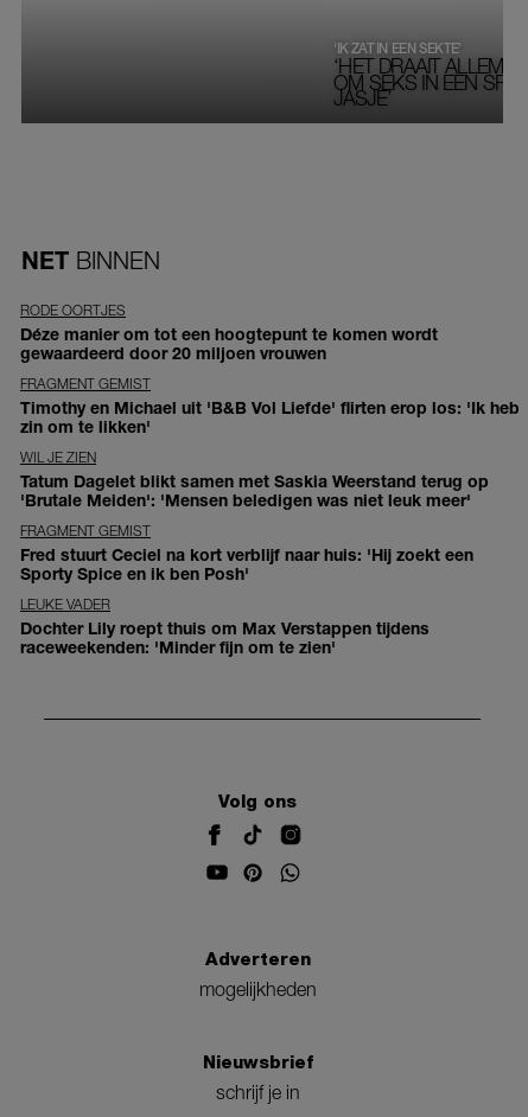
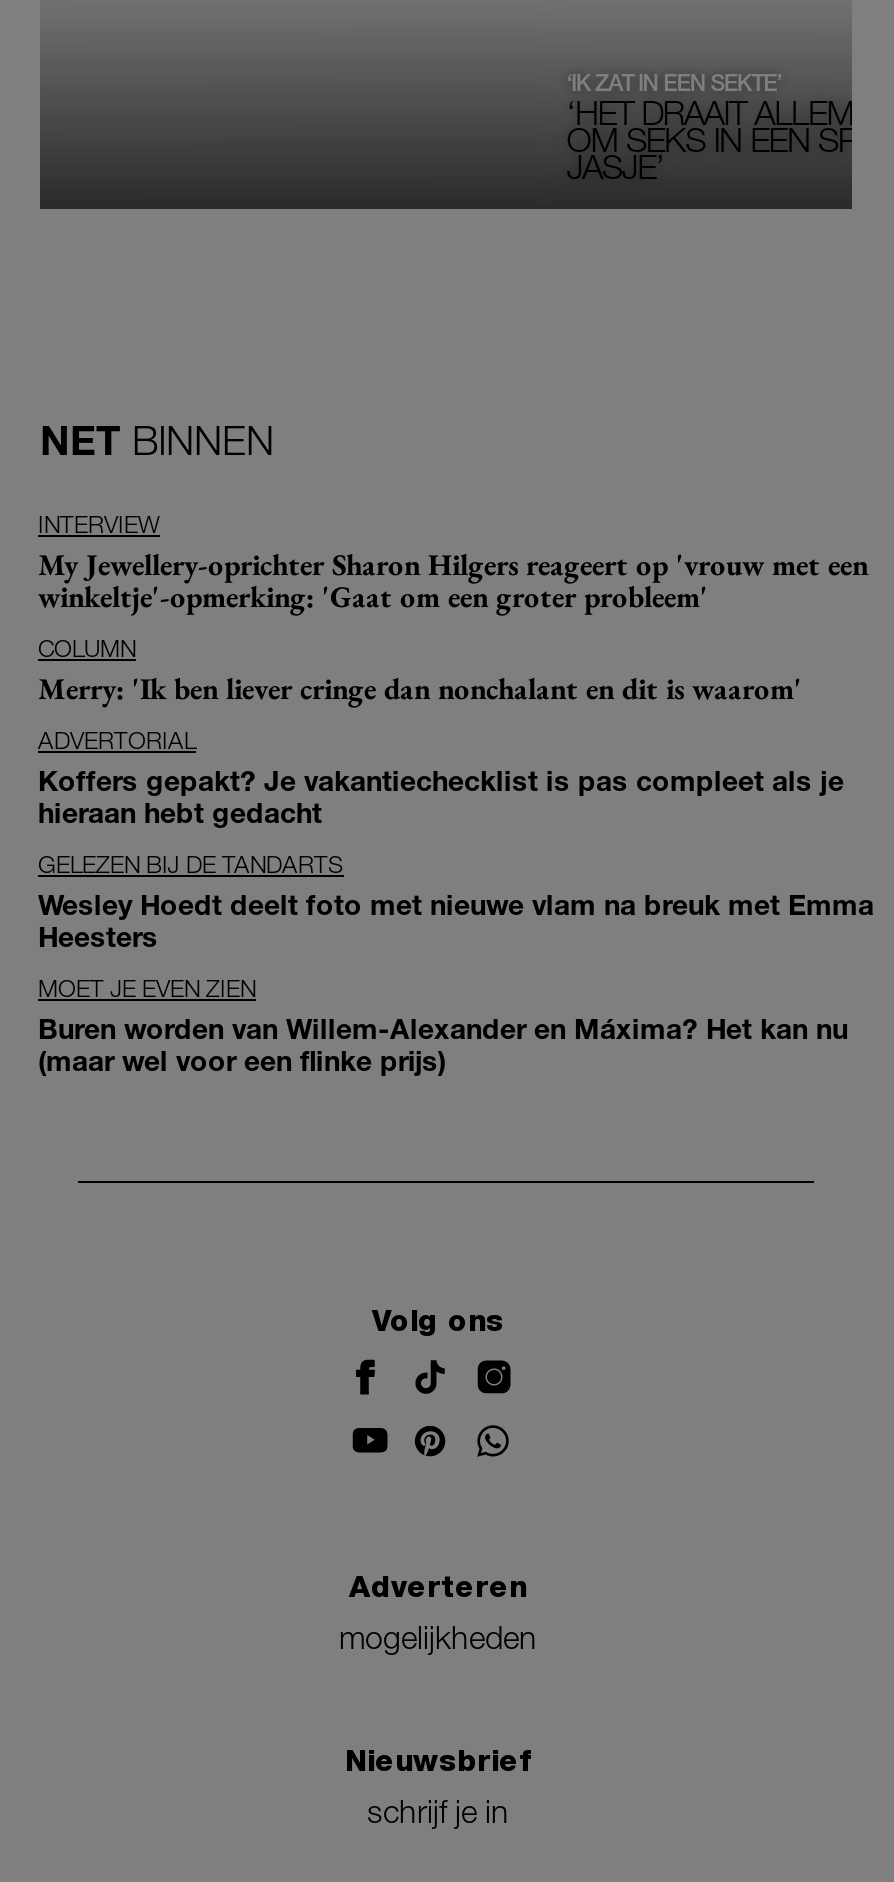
[20,301,438,363] RODE OORTJES | Déze manier om tot een hoogtepunt te komen wordt | gewaardeerd door 20 miljoen vrouwen -> [38,509,868,615] INTERVIEW | My Jewellery-oprichter Sharon Hilgers reageert op 'vrouw met een | winkeltje'-opmerking: 'Gaat om een groter probleem'
[20,375,520,436] FRAGMENT GEMIST | Timothy en Michael uit 'B&B Vol Liefde' flirten erop los: 'Ik heb | zin om te likken' -> [38,633,802,707] COLUMN | Merry: 'Ik ben liever cringe dan nonchalant en dit is waarom'
[20,448,489,510] WIL JE ZIEN | Tatum Dagelet blikt samen met Saskia Weerstand terug op | 'Brutale Meiden': 'Mensen beledigen was niet leuk meer' -> [38,725,844,829] ADVERTORIAL | Koffers gepakt? Je vakantiechecklist is pas compleet als je | hieraan hebt gedacht
[20,522,473,584] FRAGMENT GEMIST | Fred stuurt Ceciel na kort verblijf naar huis: 'Hij zoekt een | Sporty Spice en ik ben Posh' -> [38,849,874,953] GELEZEN BIJ DE TANDARTS | Wesley Hoedt deelt foto met nieuwe vlam na breuk met Emma | Heesters
[20,595,430,657] LEUKE VADER | Dochter Lily roept thuis om Max Verstappen tijdens | raceweekenden: 'Minder fijn om te zien' -> [38,973,848,1077] MOET JE EVEN ZIEN | Buren worden van Willem-Alexander en Máxima? Het kan nu | (maar wel voor een flinke prijs)

